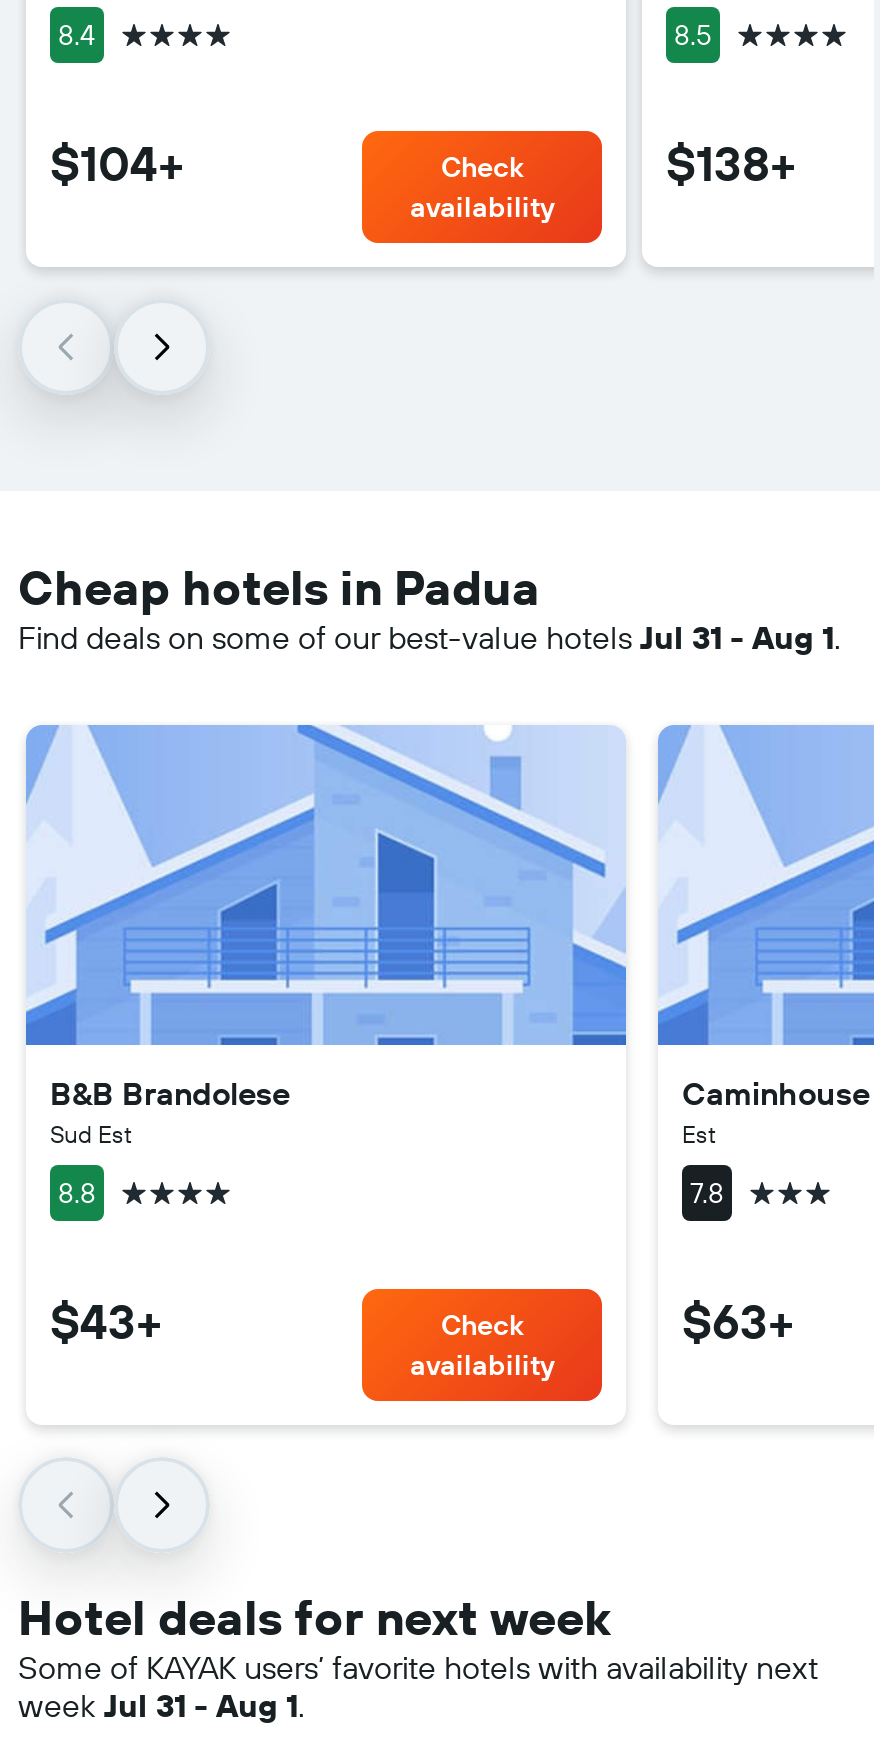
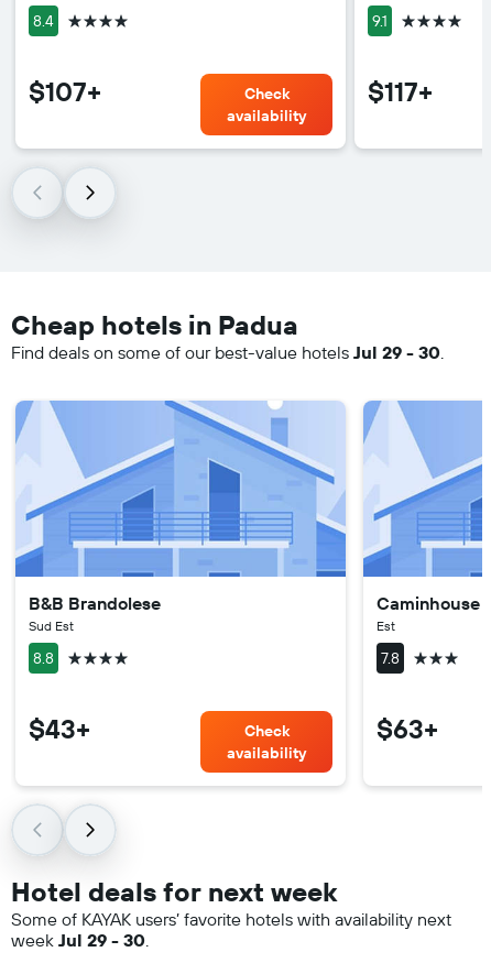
[674,17,712,53] 8.5 -> [372,11,388,31] 9.1
[50,133,184,193] $104+ -> [29,75,101,108] $107+
[666,133,796,193] $138+ -> [368,75,433,108] $117+
[18,617,840,657] Find deals on some of our best-value hotels Jul 31 - Aug 1. -> [11,341,444,363] Find deals on some of our best-value hotels Jul 29 - 30.
[18,1685,304,1725] week Jul 31 - Aug 1. -> [11,929,149,951] week Jul 29 - 30.

